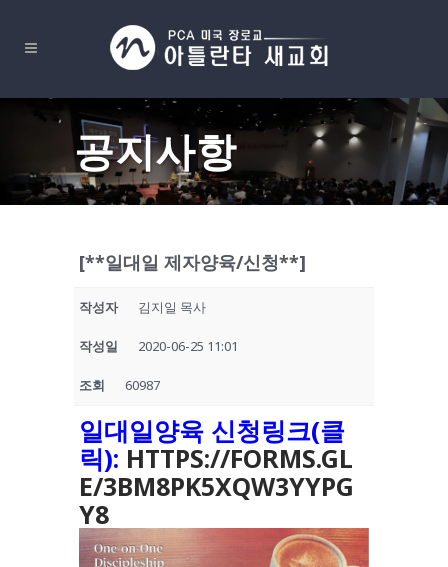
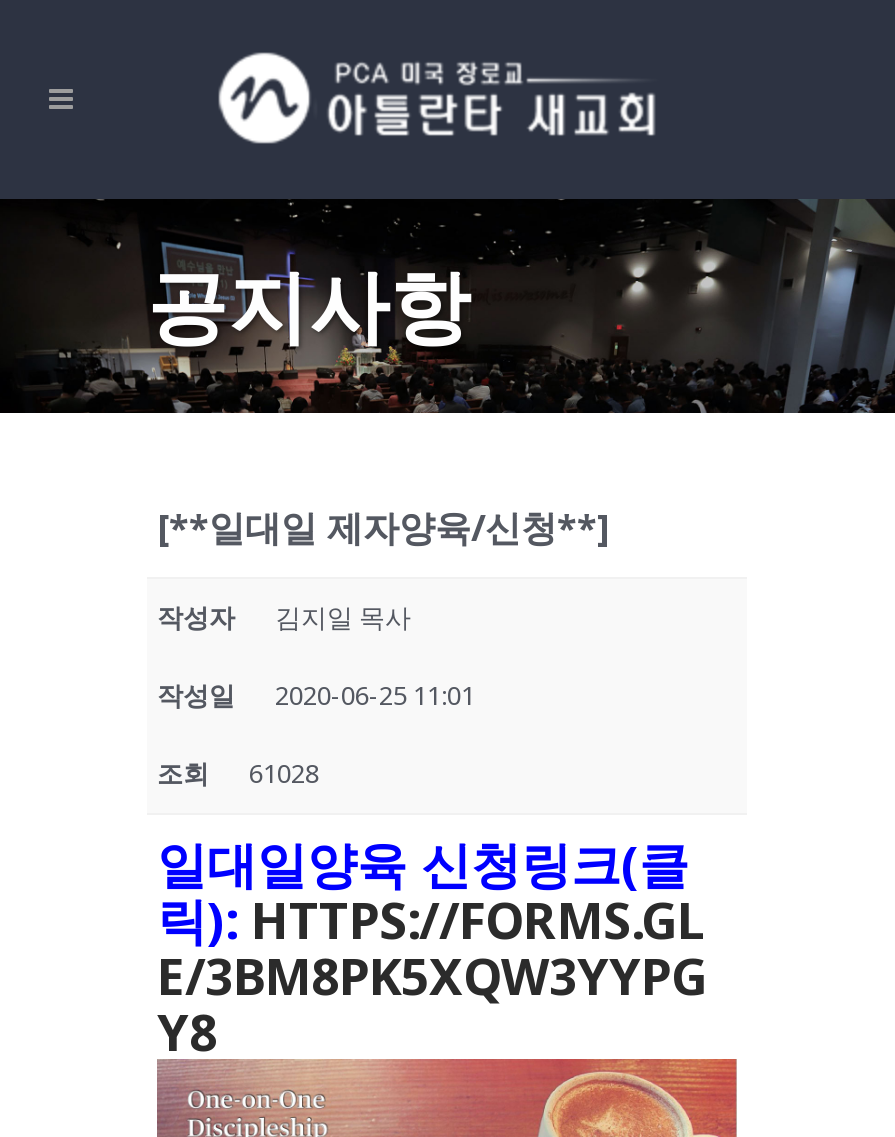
[79,376,160,394] 조회 60987 -> [157,756,319,792] 조회 61028

